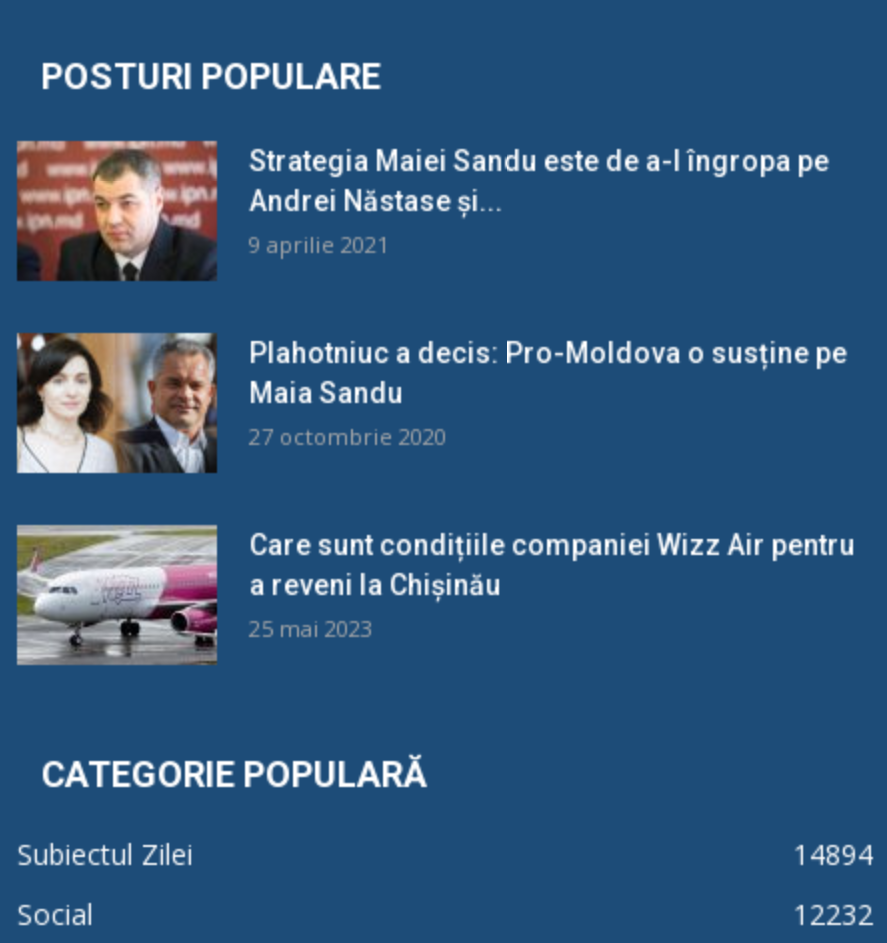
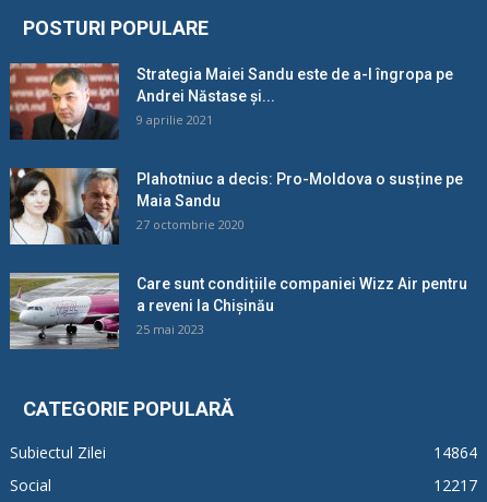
[793,836,873,874] 14894 -> [433,443,477,463] 14864
[793,896,873,934] 12232 -> [433,475,477,496] 12217

